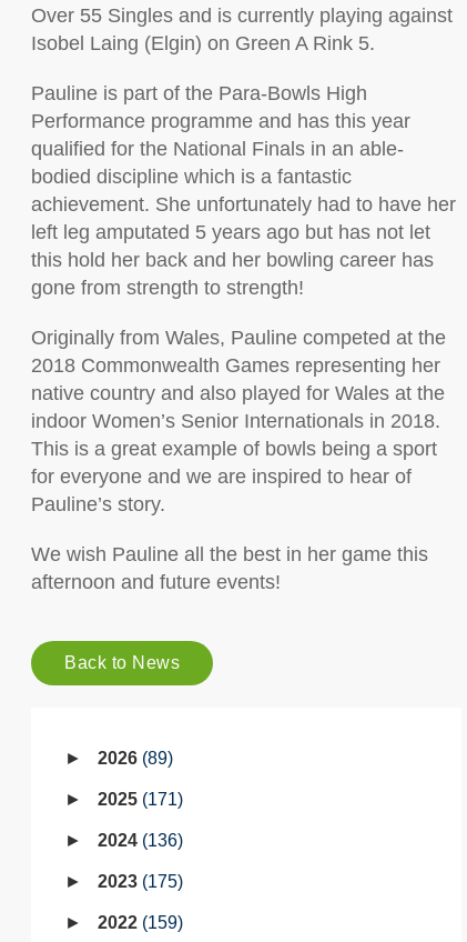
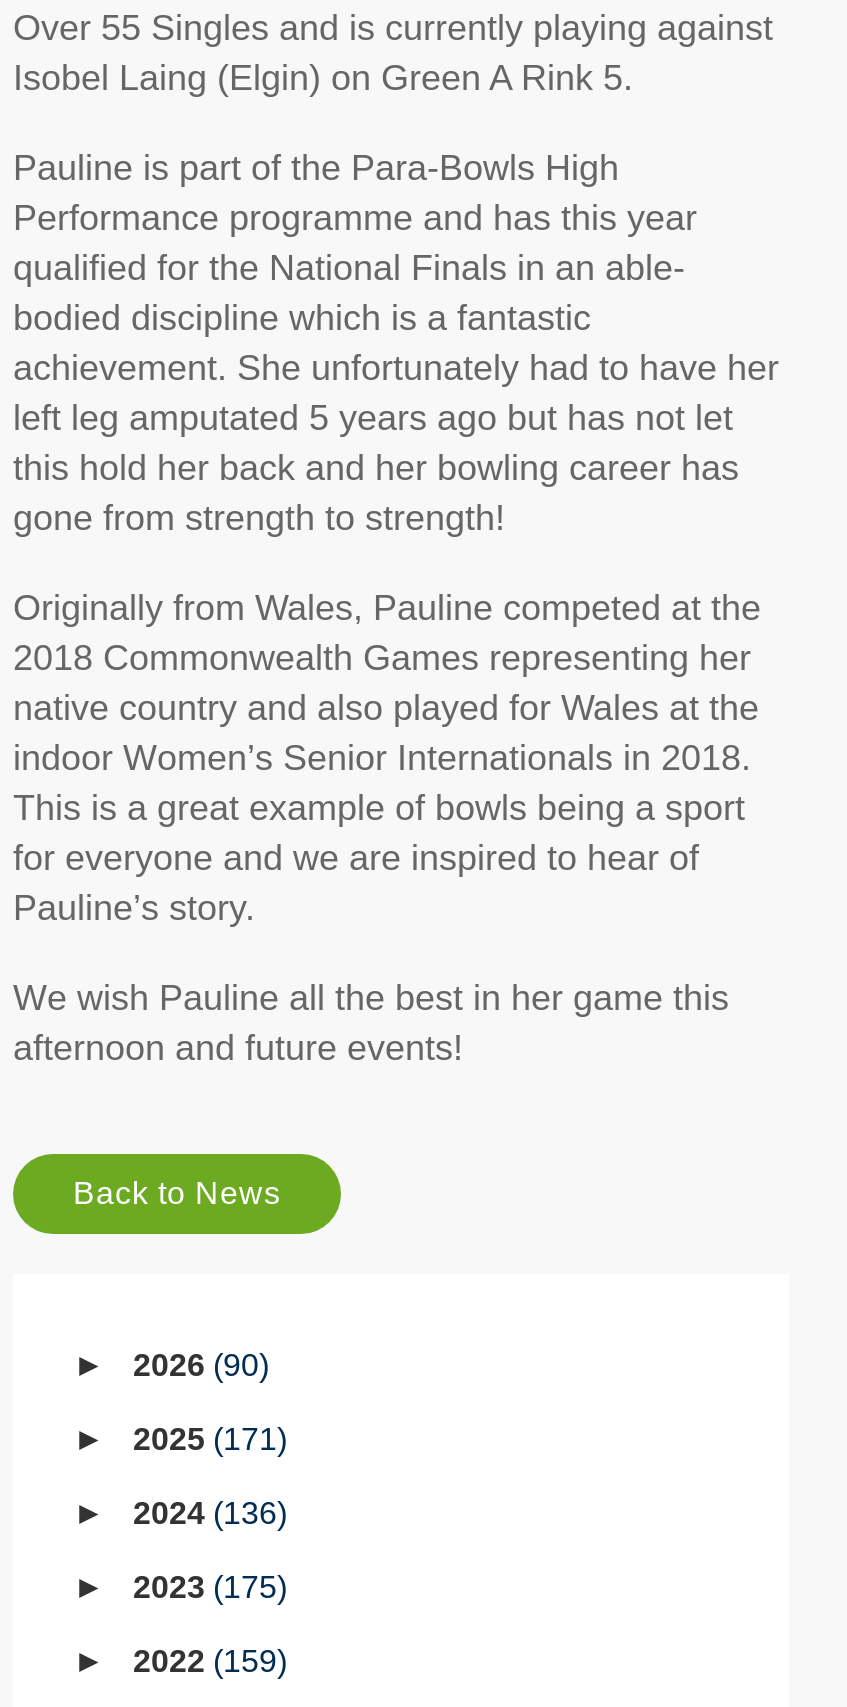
[98,749,167,768] 2026 89 -> [133,1348,259,1382] 2026 90

